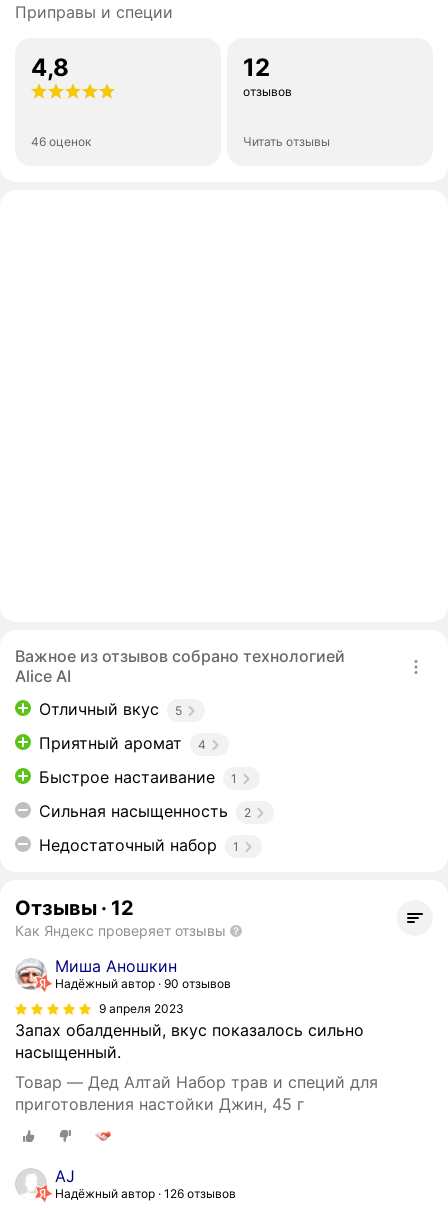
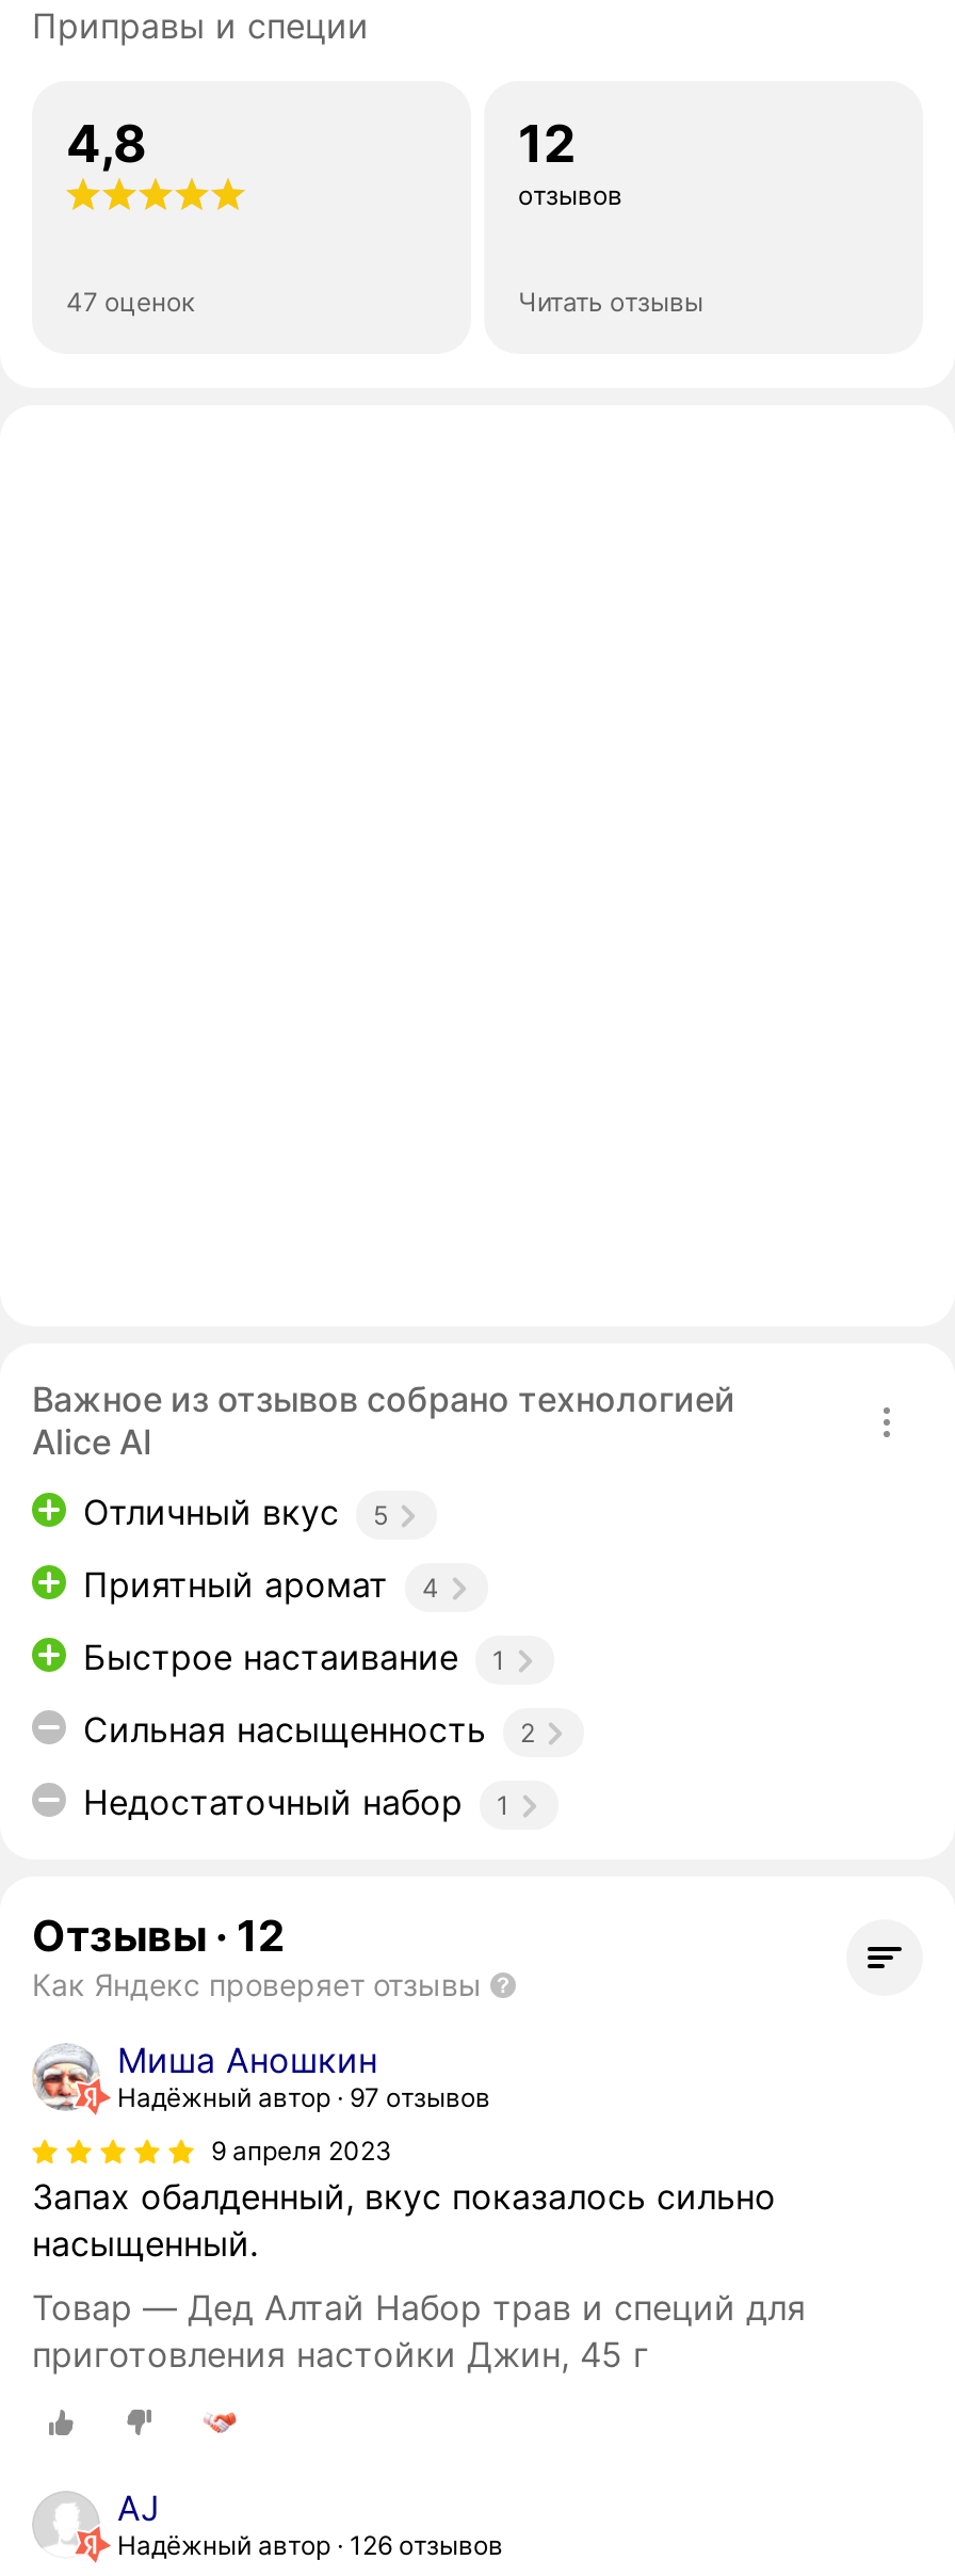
[31,134,91,149] 46 оценок -> [66,286,194,318] 47 оценок
[55,976,231,991] Надёжный автор 90 отзывов -> [117,2081,490,2113] Надёжный автор 97 отзывов

